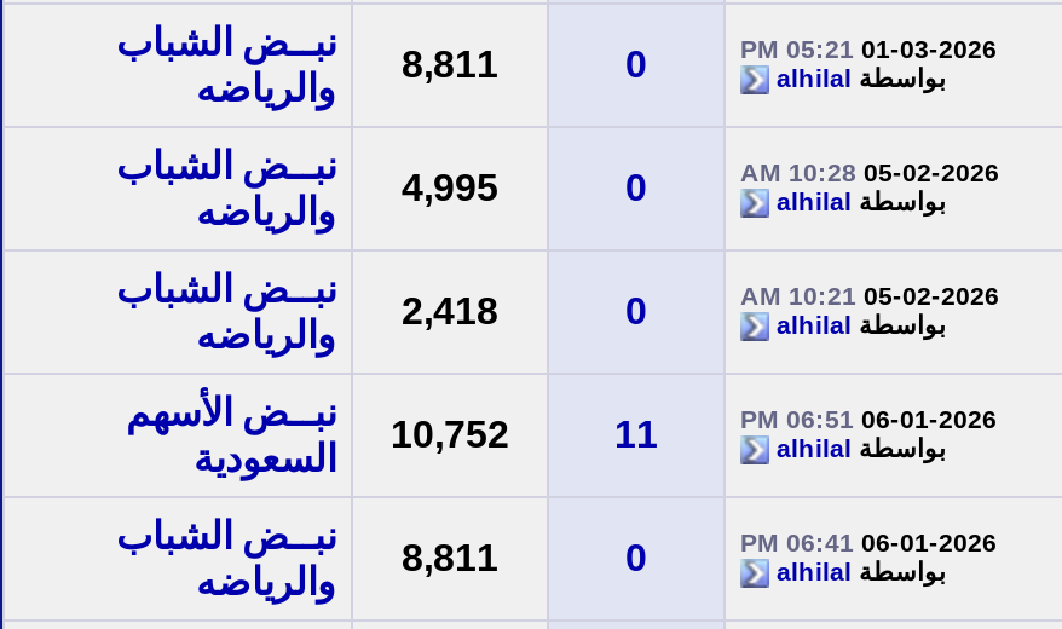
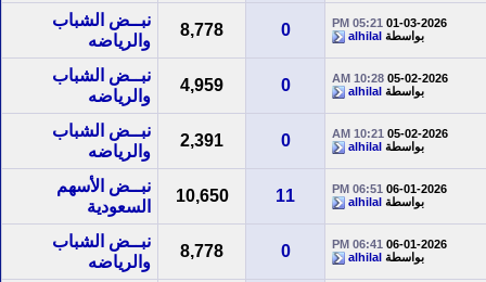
[402,44,498,85] 8,811 -> [180,21,223,39] 8,778
[402,167,498,208] 4,995 -> [180,76,223,94] 4,959
[402,290,498,331] 2,418 -> [180,131,223,150] 2,391
[391,414,509,455] 10,752 -> [175,187,228,205] 10,650
[402,537,498,578] 8,811 -> [180,242,223,260] 8,778

